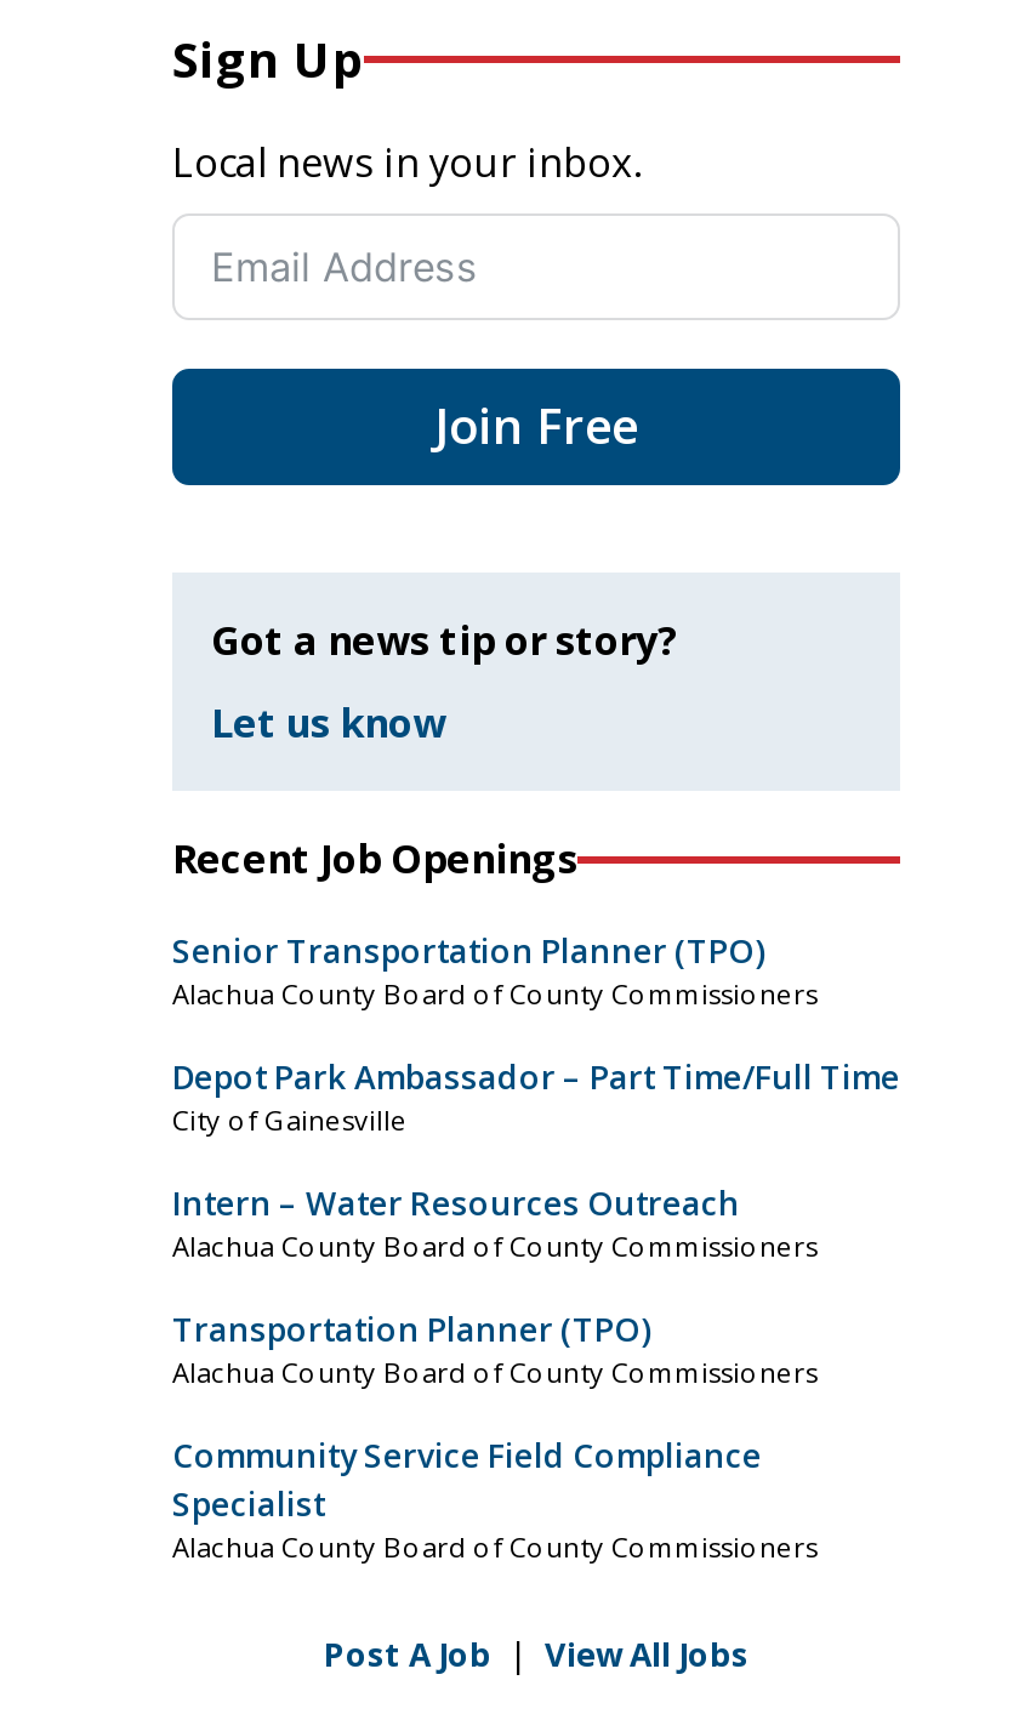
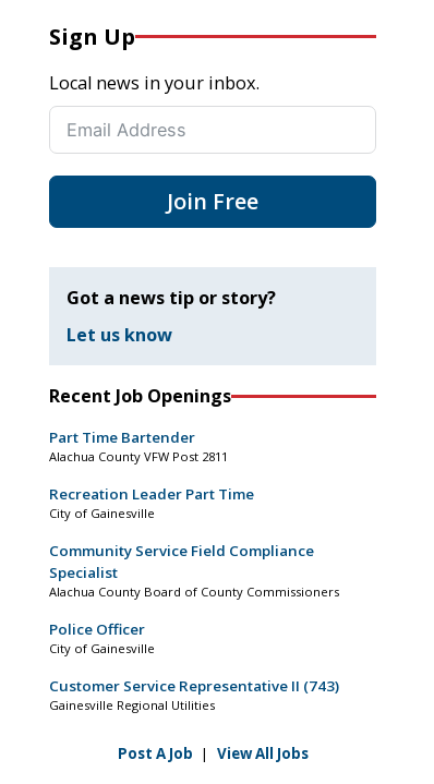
[172,930,818,1012] Senior Transportation Planner (TPO) | Alachua County Board of County Commissioners -> [49,428,228,465] Part Time Bartender | Alachua County VFW Post 2811
[172,1056,900,1100] Depot Park Ambassador – Part Time/Full Time -> [49,484,254,504] Recreation Leader Part Time
[172,1182,818,1391] Intern – Water Resources Outreach | Alachua County Board of County Commissioners | Transportation Planner (TPO) | Alachua County Board of County Commissioners -> none
moved [172,1434,818,1565] -> [49,541,339,600]: Community Service Field Compliance | Specialist | Alachua County Board of County Commissioners
none -> [49,620,339,713] Police Officer | City of Gainesville | Customer Service Representative II (743) | Gainesville Regional Utilities

